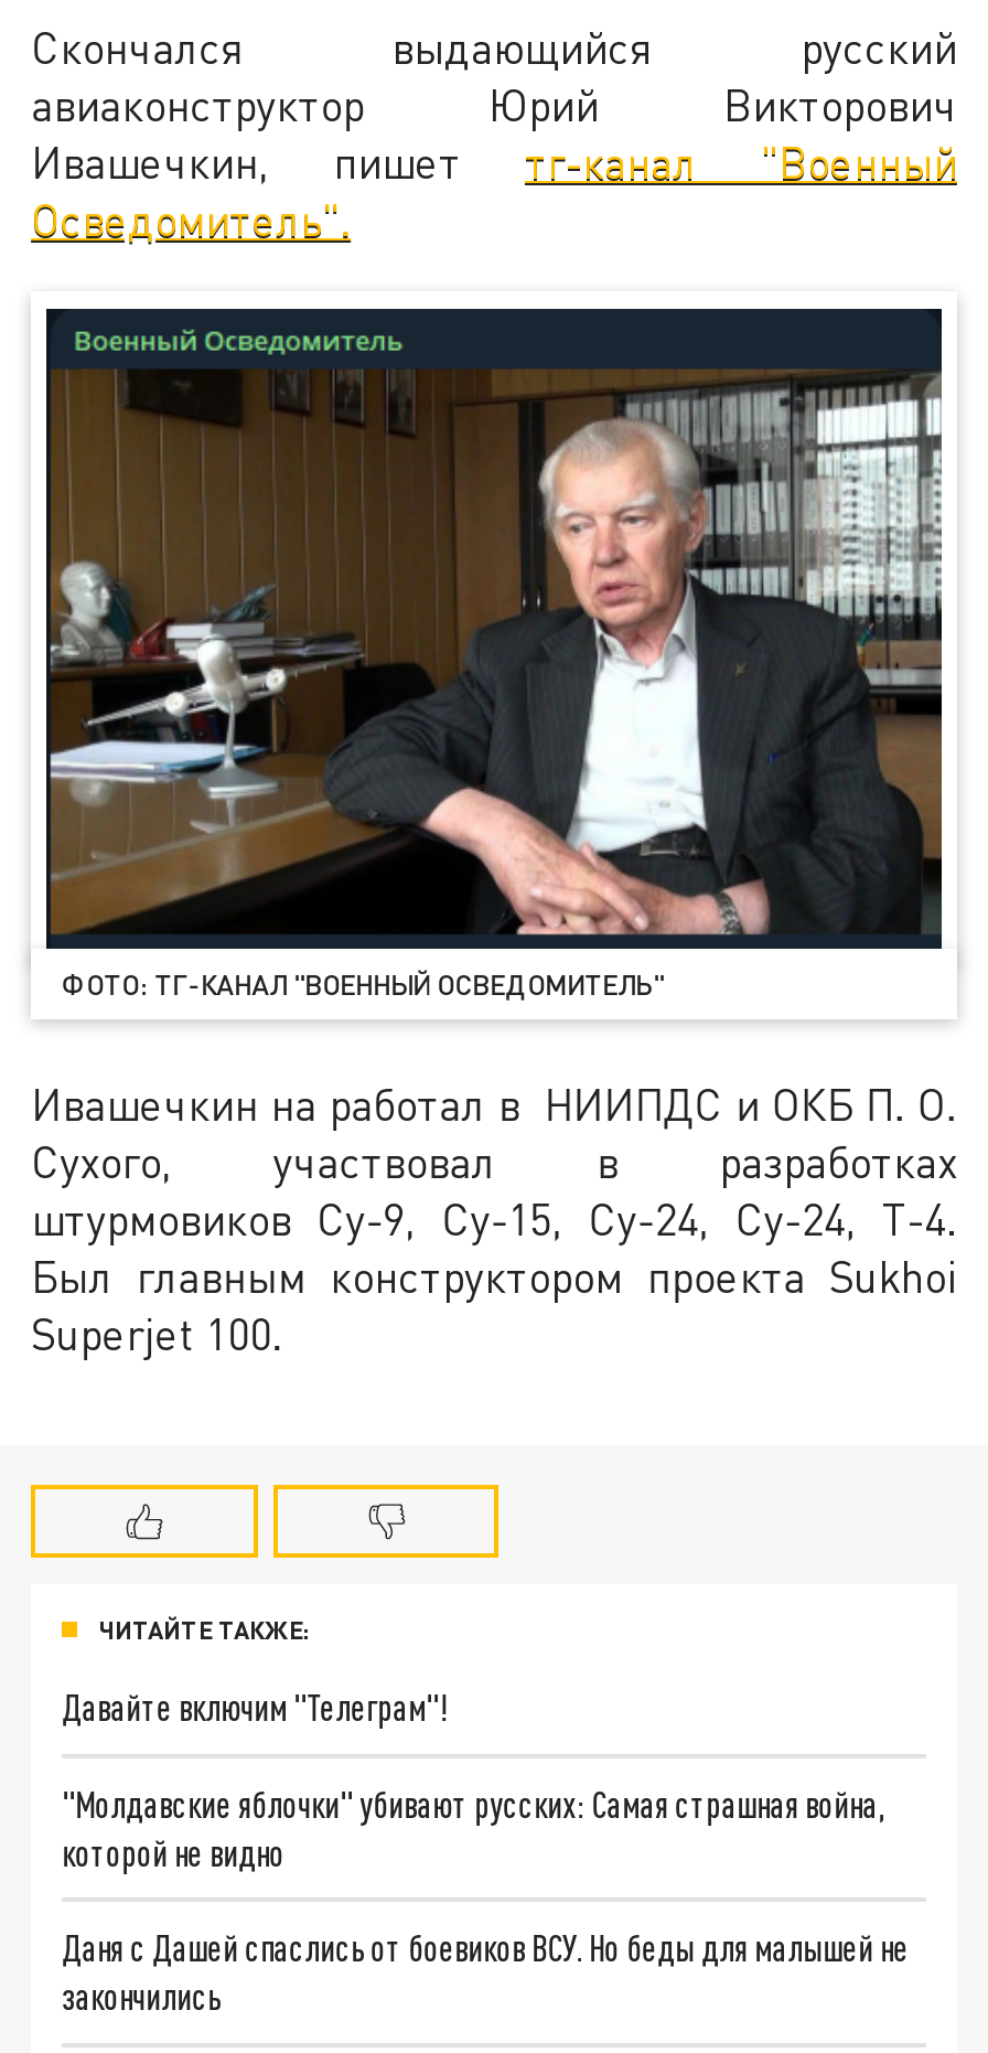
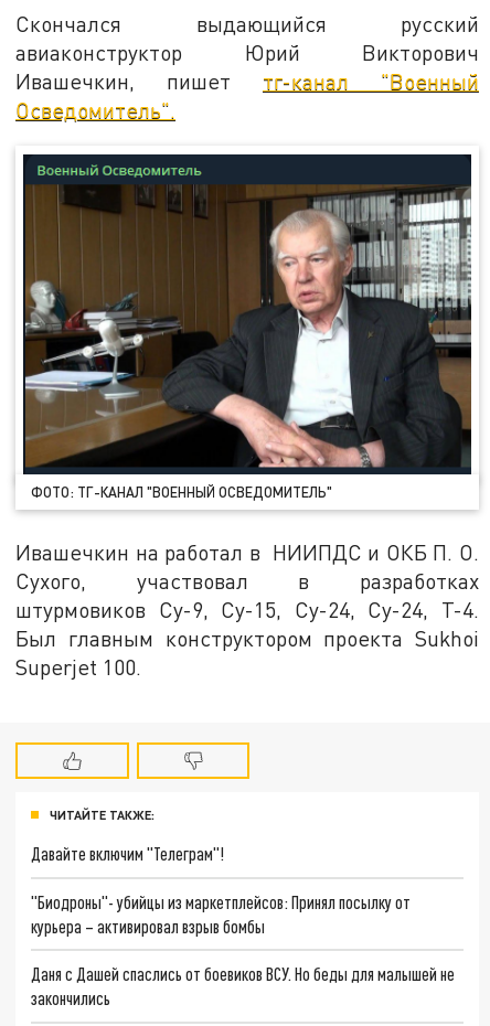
[62,1782,885,1872] "Молдавские яблочки" убивают русских: Самая страшная война, | которой не видно -> [31,891,411,936] "Биодроны"- убийцы из маркетплейсов: Принял посылку от | курьера – активировал взрыв бомбы

